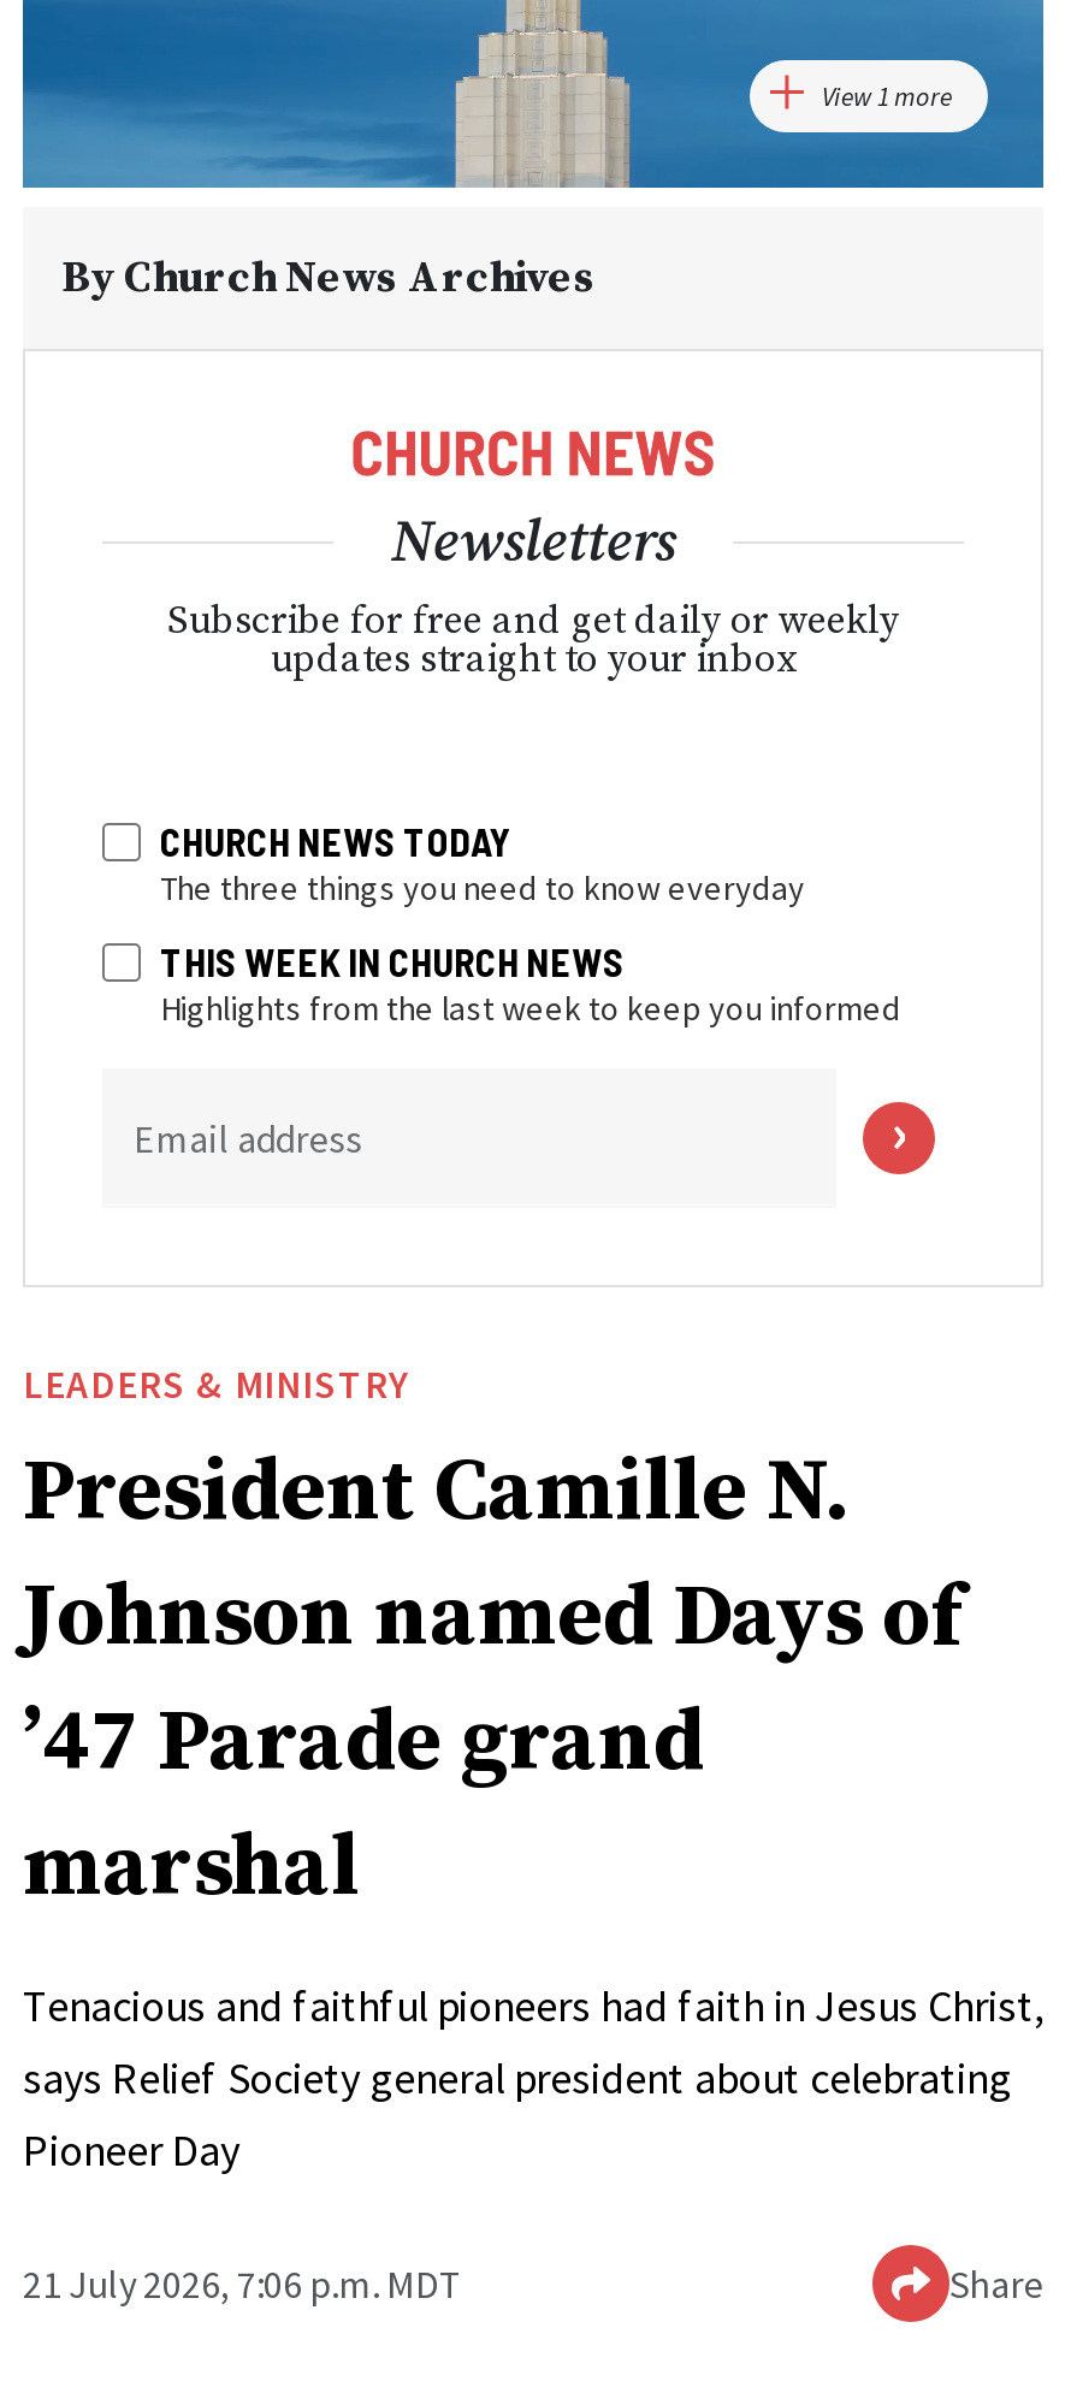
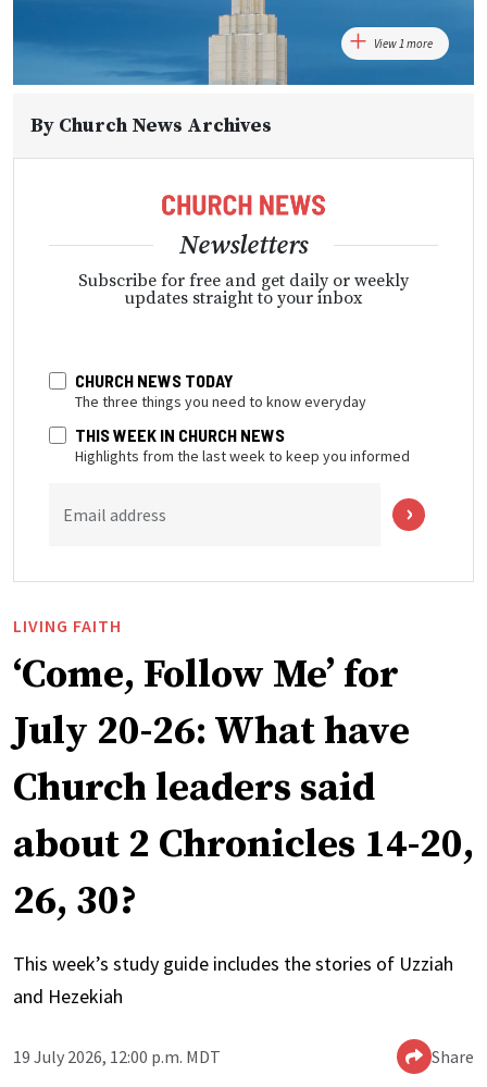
[23,1359,961,1922] LEADERS & MINISTRY | President Camille N. | Johnson named Days of | ’47 Parade grand | marshal -> [13,614,474,926] LIVING FAITH | ‘Come, Follow Me’ for | July 20-26: What have | Church leaders said | about 2 Chronicles 14-20, | 26, 30?
[23,1977,1043,2177] Tenacious and faithful pioneers had faith in Jesus Christ, | says Relief Society general president about celebrating | Pioneer Day -> [13,951,453,1008] This week’s study guide includes the stories of Uzziah | and Hezekiah
[23,2258,463,2307] 21 July 2026, 7:06 p.m. MDT -> [13,1045,221,1067] 19 July 2026, 12:00 p.m. MDT

